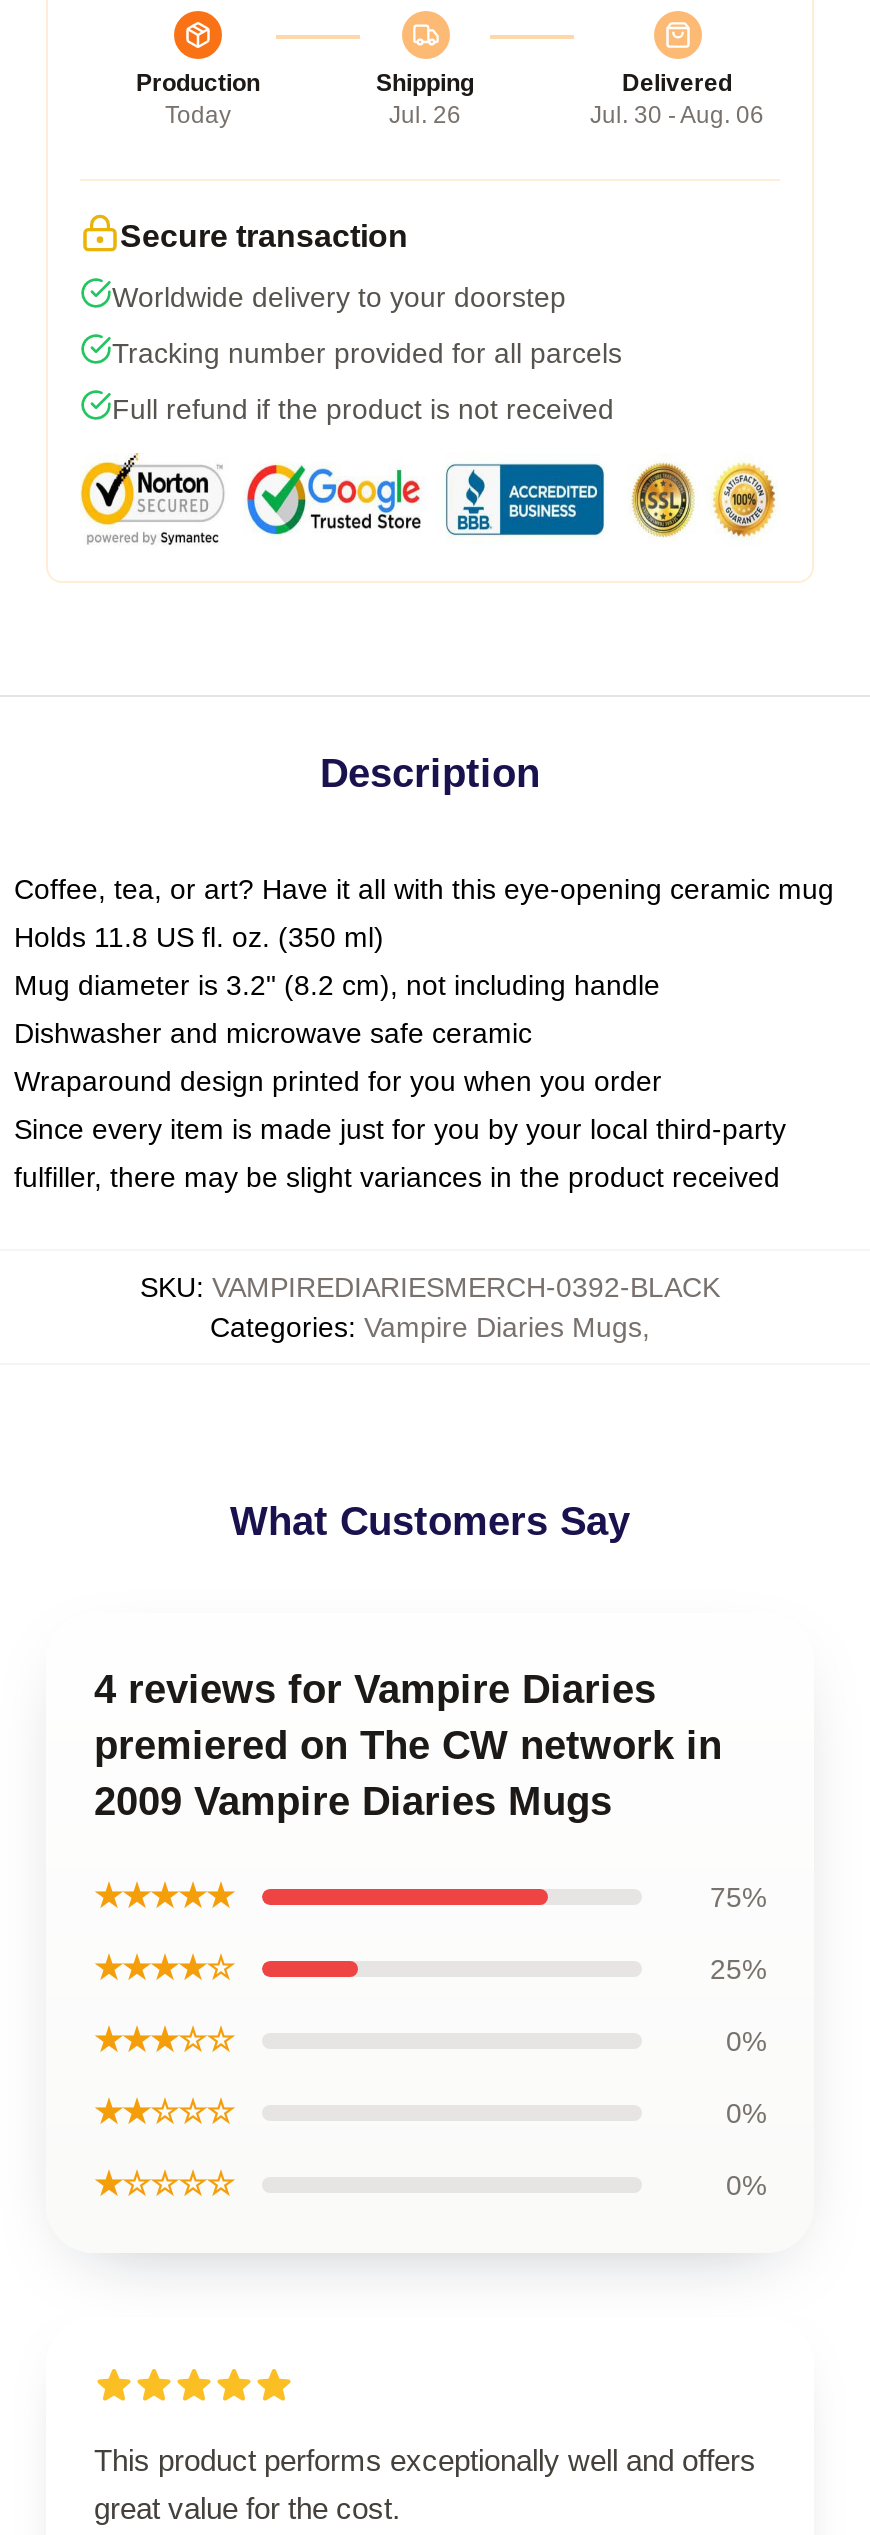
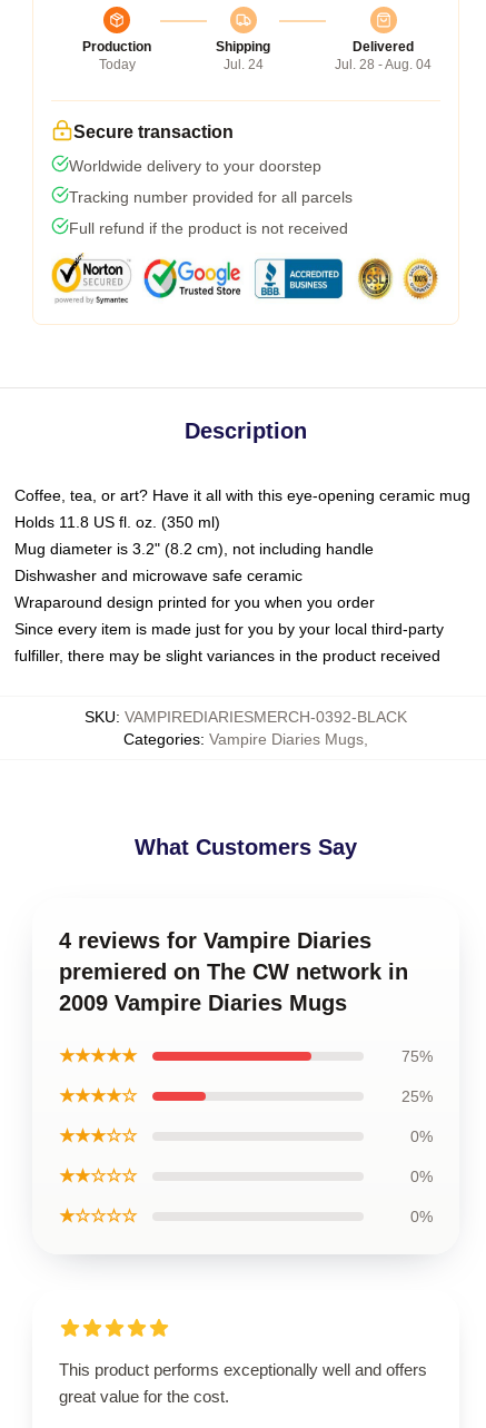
[389,101,461,129] Jul. 26 -> [223,57,263,72] Jul. 24
[590,101,764,129] Jul. 30 - Aug. 06 -> [335,57,432,72] Jul. 28 - Aug. 04

